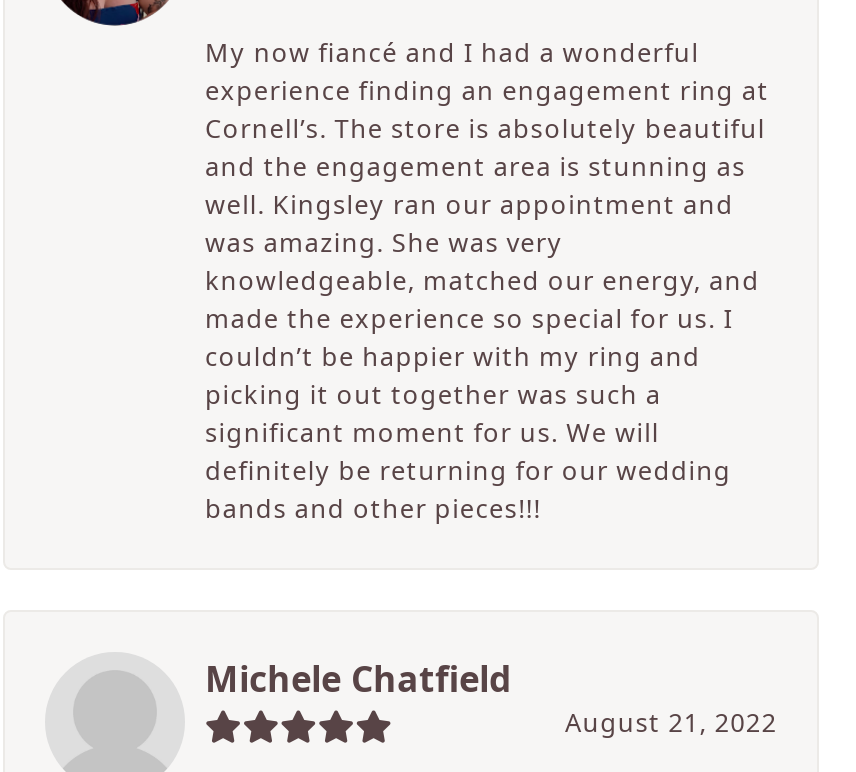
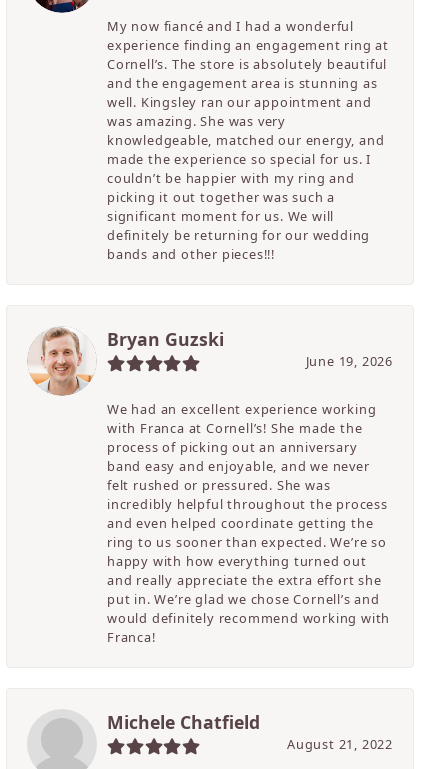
none -> [30,327,393,646] [image] | Bryan Guzski | June 19, 2026 | We had an excellent experience working | with Franca at Cornell’s! She made the | process of picking out an anniversary | band easy and enjoyable, and we never | felt rushed or pressured. She was | incredibly helpful throughout the process | and even helped coordinate getting the | ring to us sooner than expected. We’re so | happy with how everything turned out | and really appreciate the extra effort she | put in. We’re glad we chose Cornell’s and | would definitely recommend working with | Franca!

